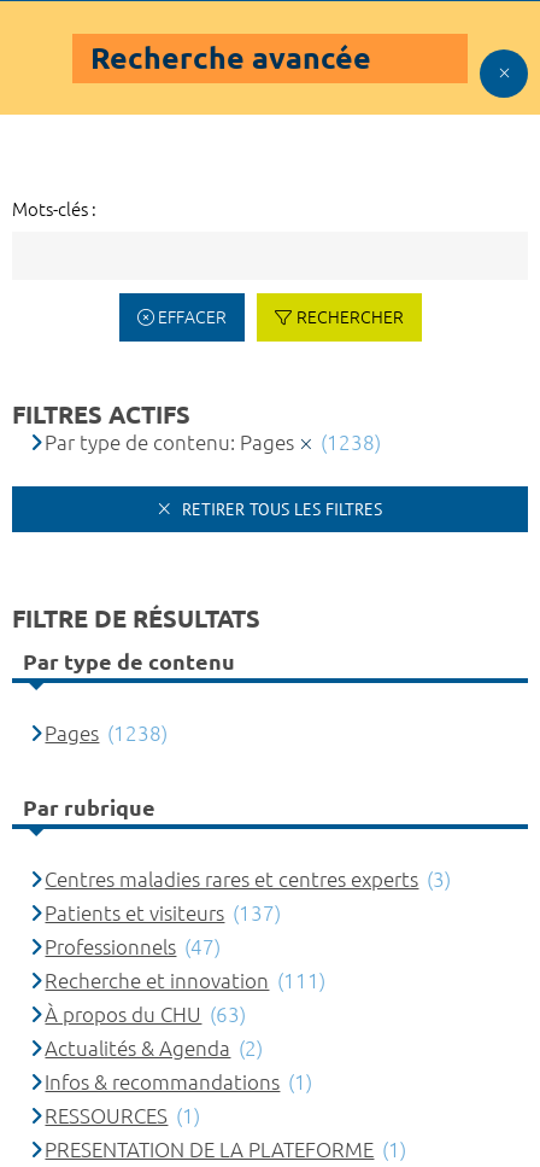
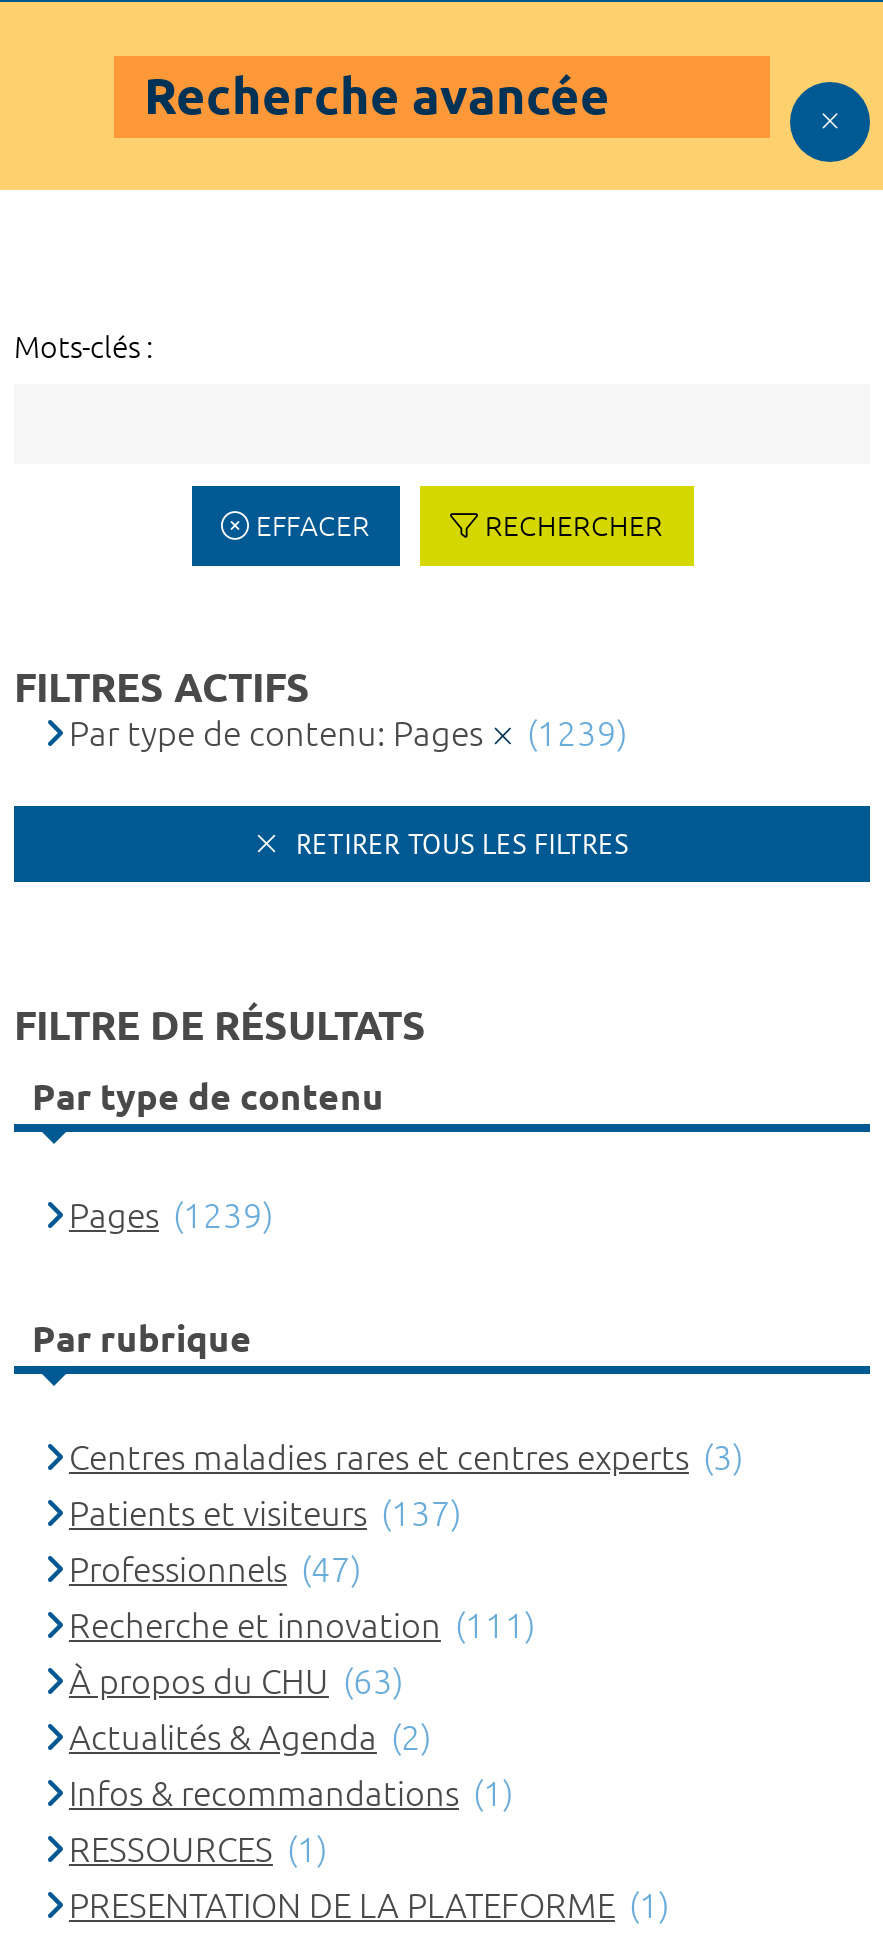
[45,431,381,454] Par type de contenu: Pages (1238) -> [69,715,627,753] Par type de contenu: Pages (1239)
[45,722,168,745] Pages (1238) -> [69,1197,273,1235] Pages (1239)

